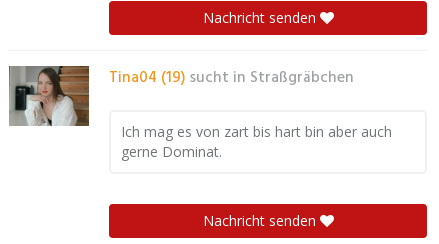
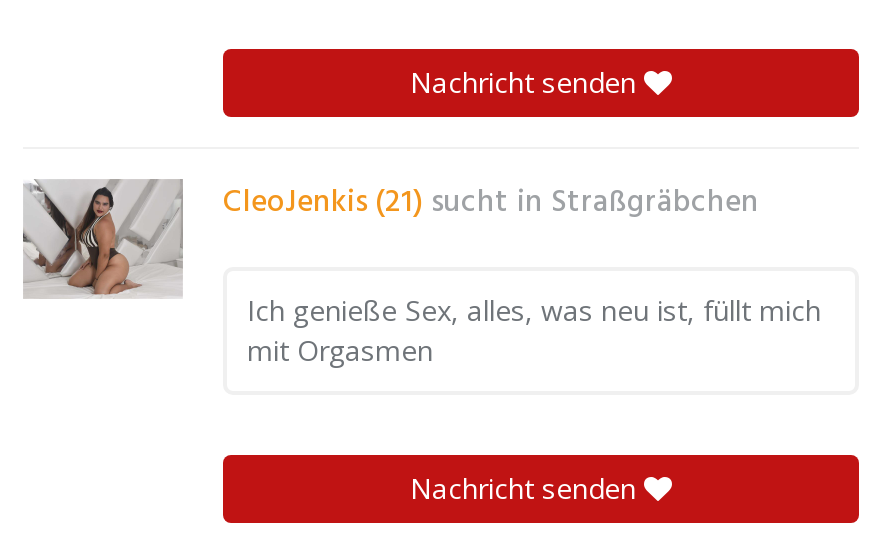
[9,65,354,127] [image] | Tina04 (19) sucht in Straßgräbchen -> [25,179,759,299] [image] | CleoJenkis (21) sucht in Straßgräbchen
[121,122,392,161] Ich mag es von zart bis hart bin aber auch | gerne Dominat. -> [247,291,821,369] Ich genieße Sex, alles, was neu ist, füllt mich | mit Orgasmen

